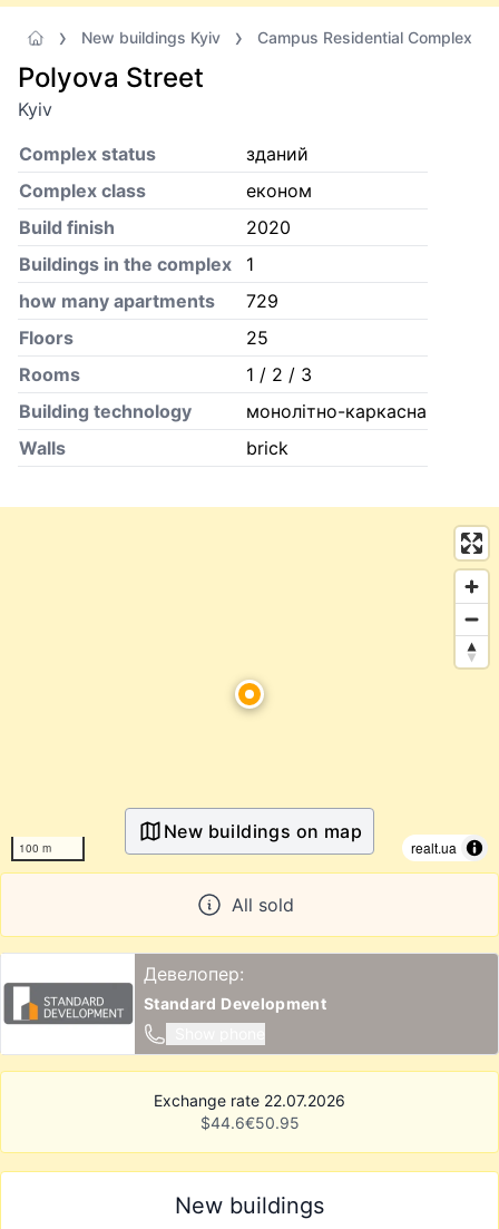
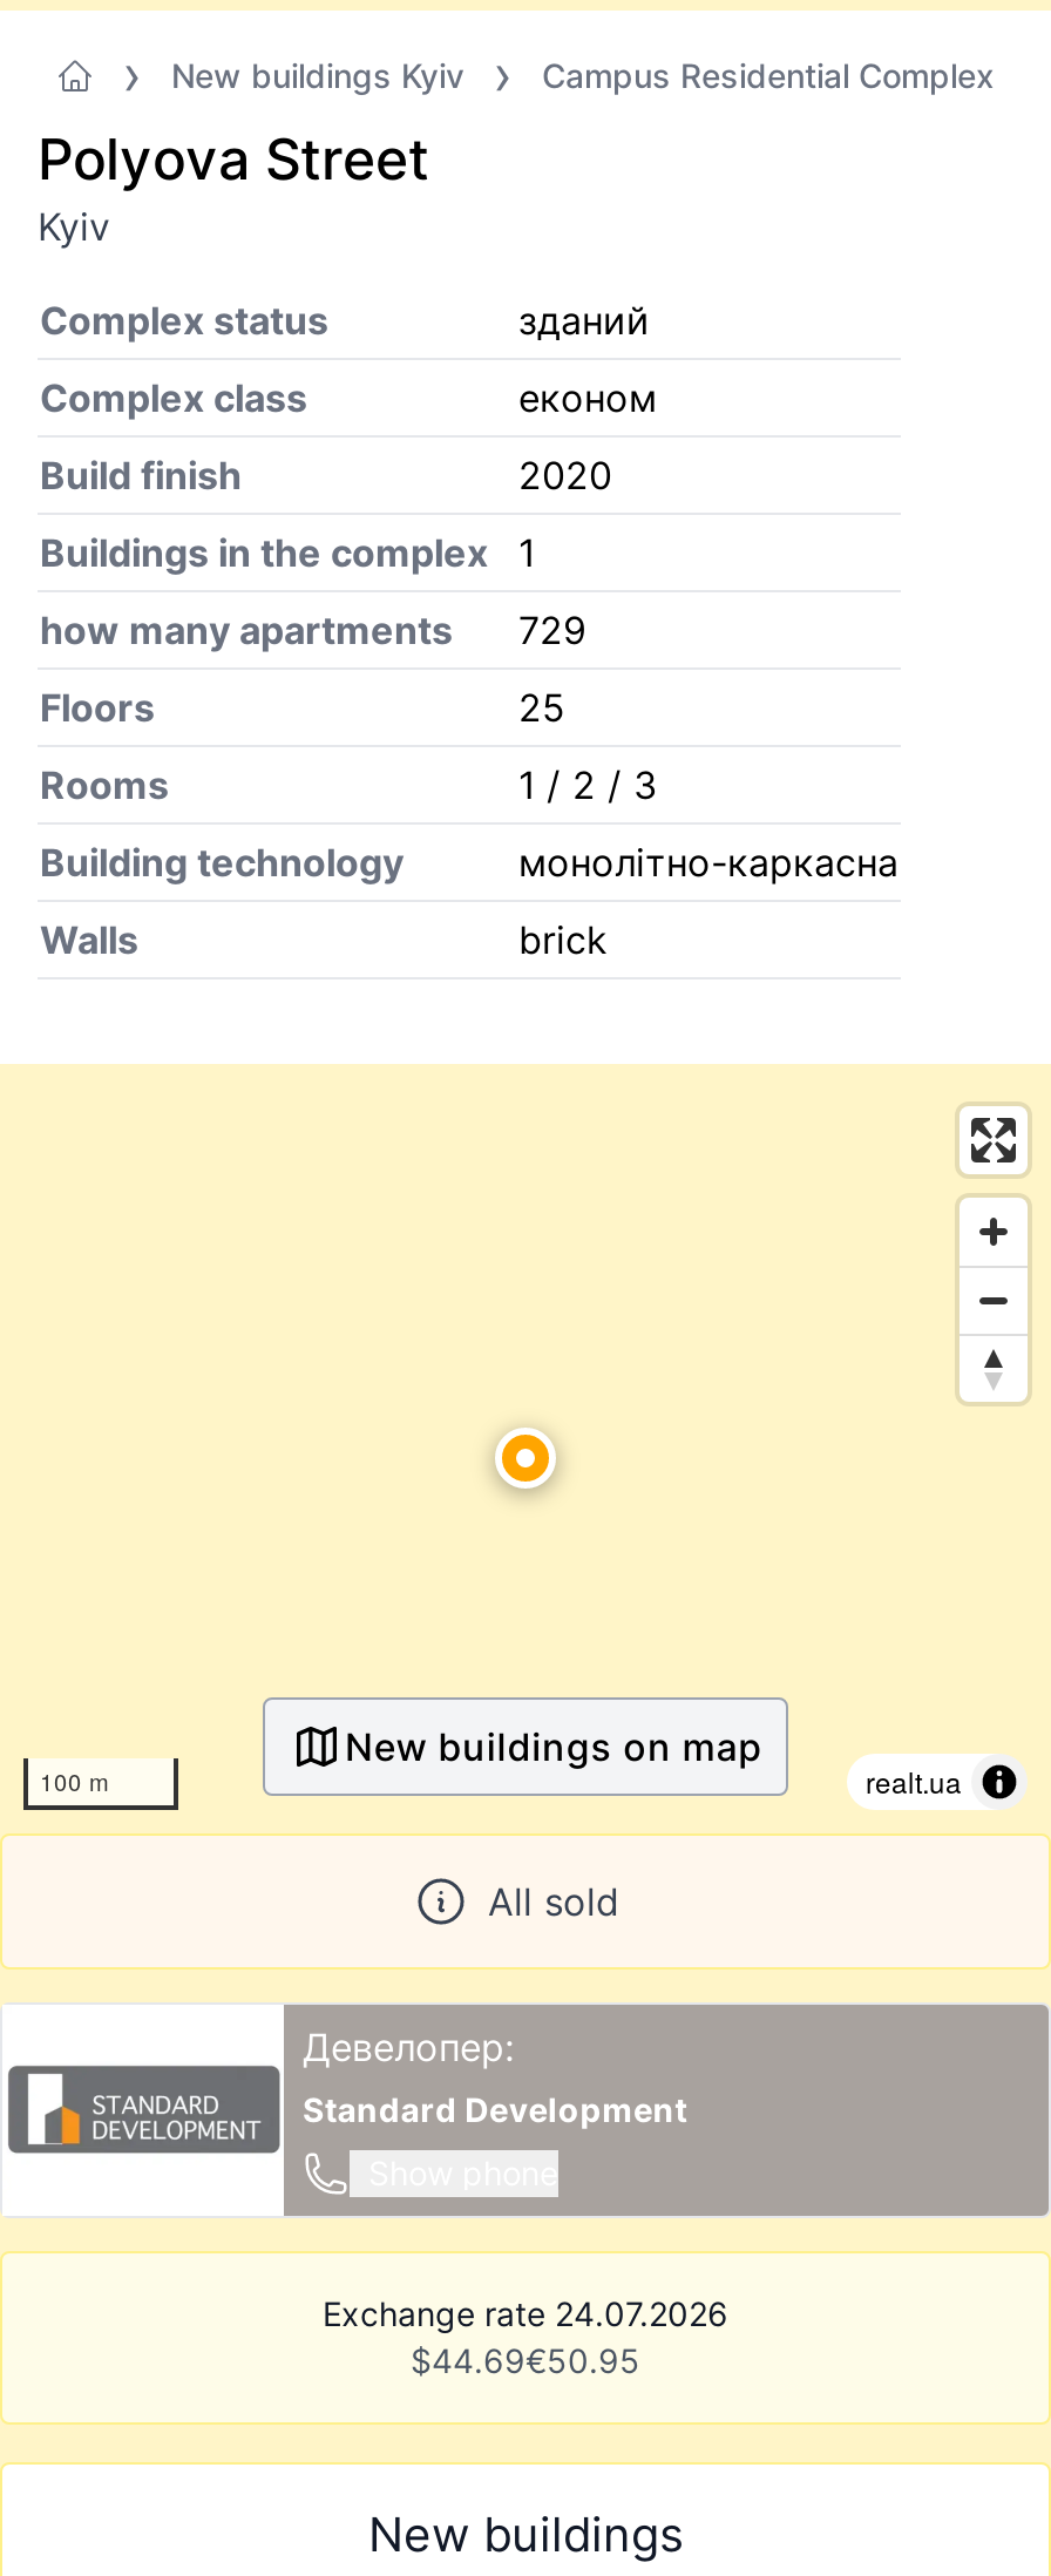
[154,1091,345,1110] Exchange rate 22.07.2026 -> [323,2294,728,2333] Exchange rate 24.07.2026
[200,1113,299,1132] $44.6€50.95 -> [411,2340,640,2380] $44.69€50.95

